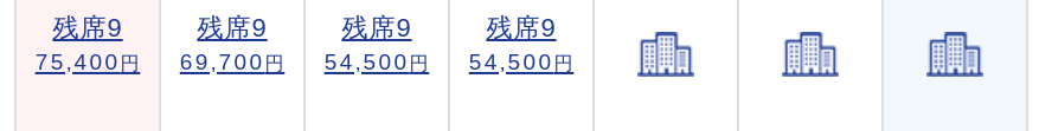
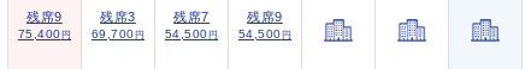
[197,14,267,42] 残席9 -> [100,10,136,24] 残席3
[342,14,412,42] 残席9 -> [174,10,209,24] 残席7

